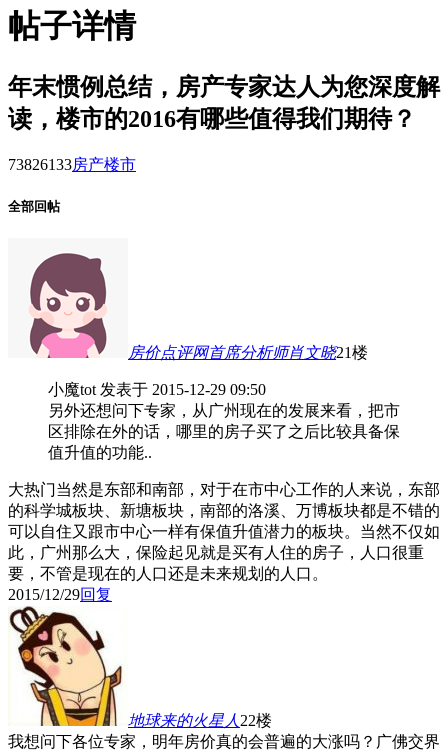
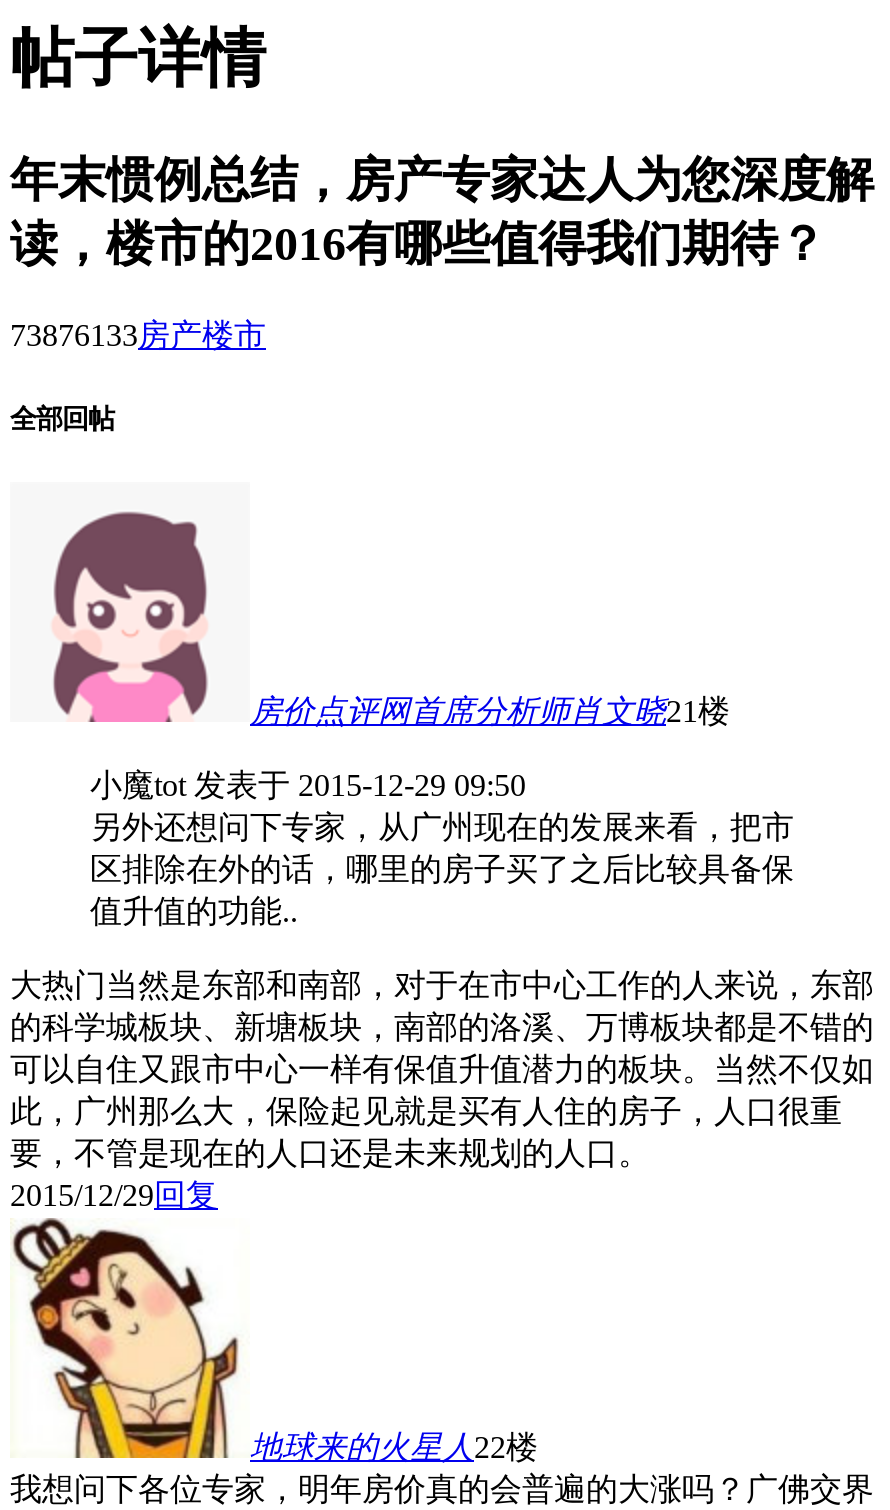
[8,156,136,173] 73826133房产楼市 -> [10,318,266,352] 73876133房产楼市

